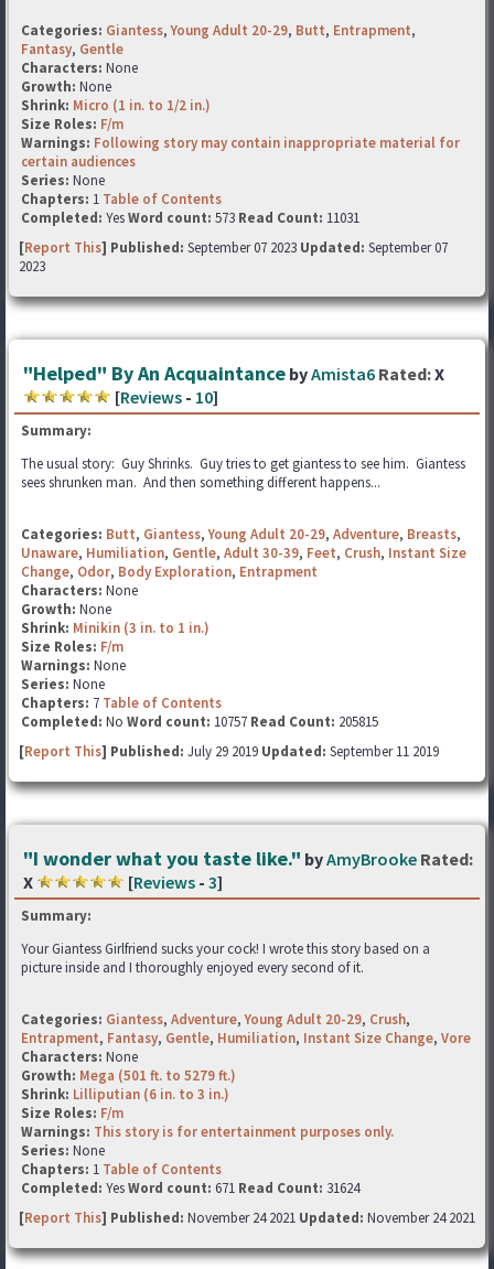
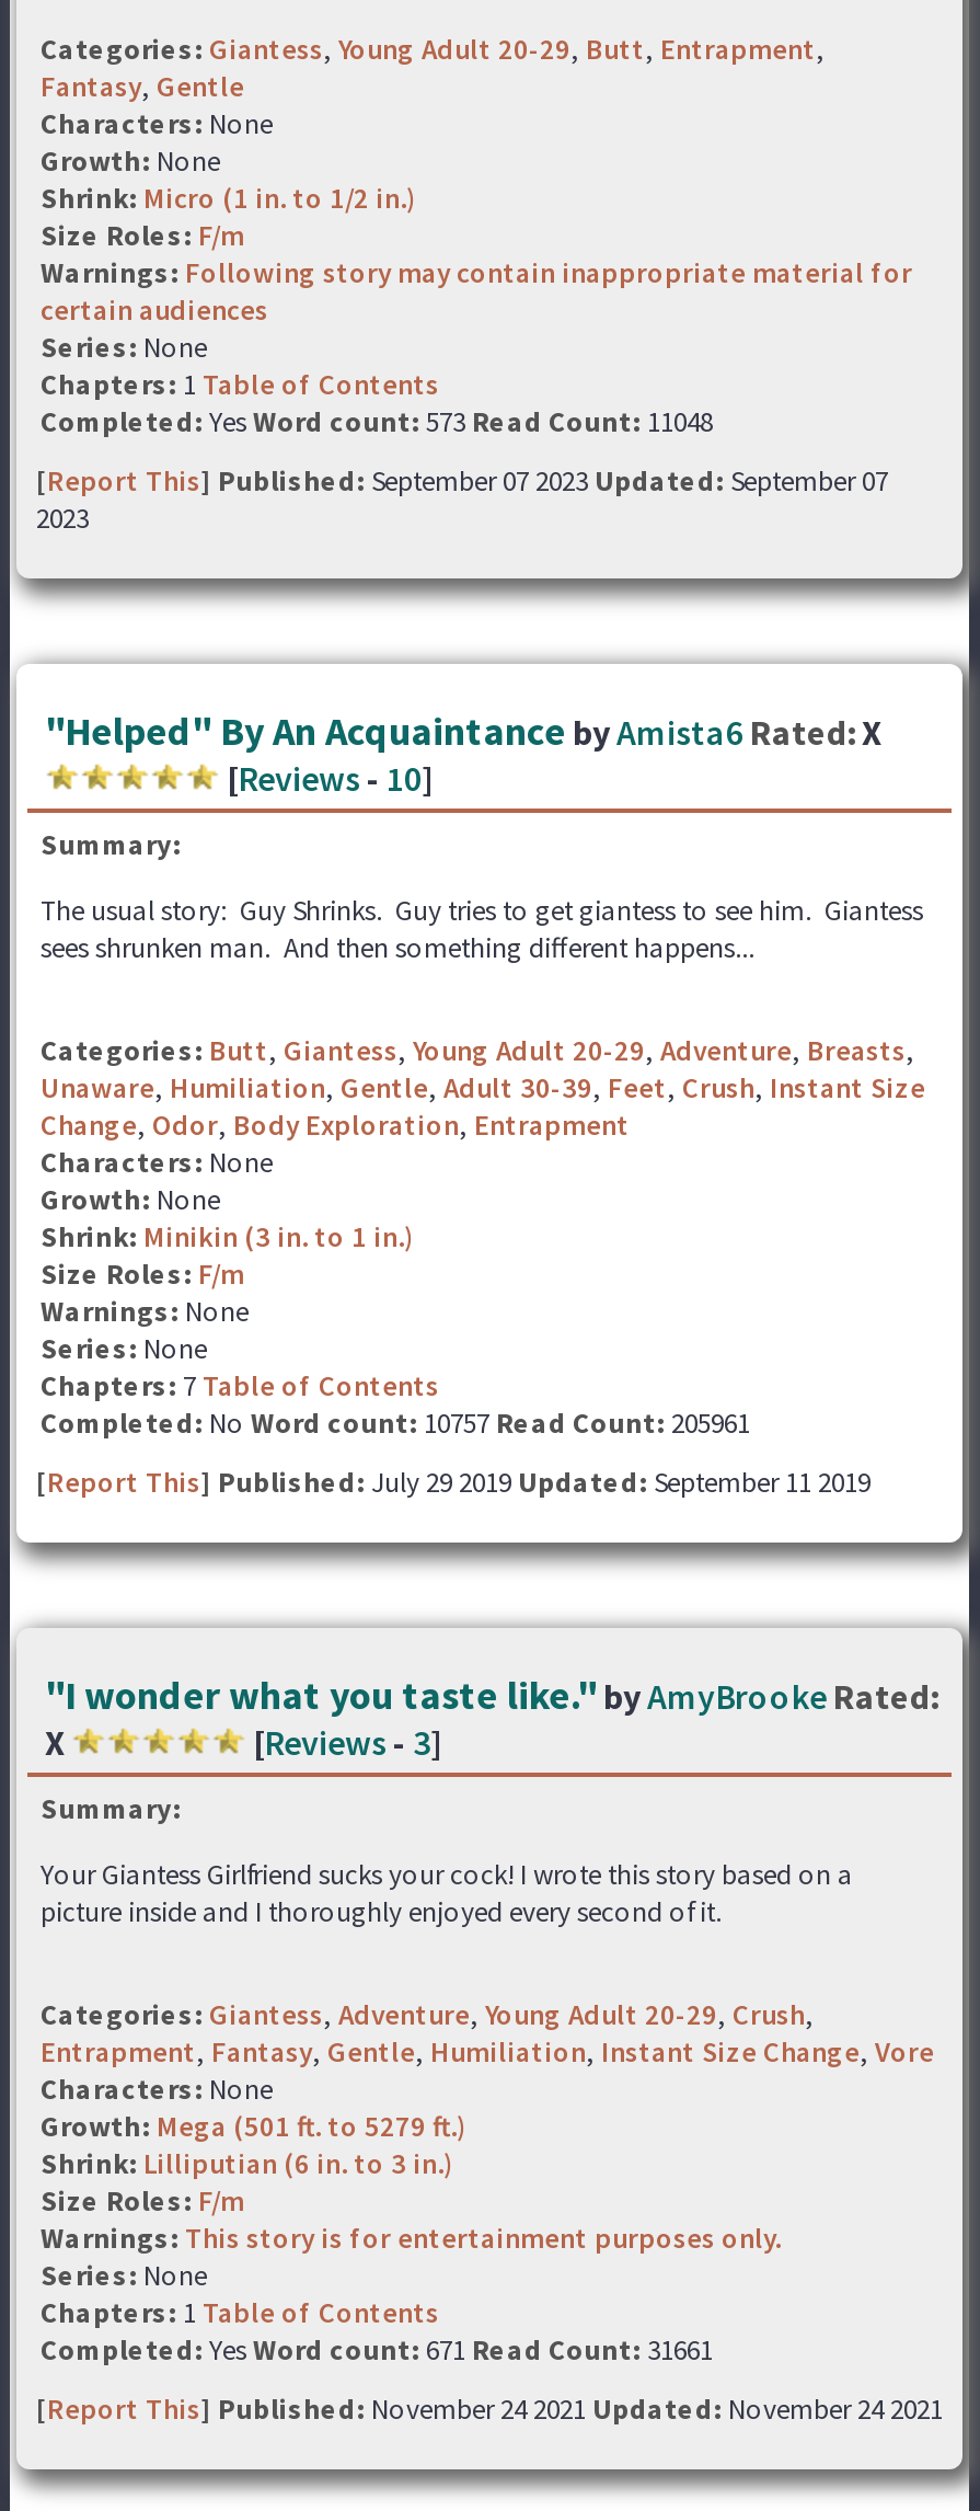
[21,208,359,227] Completed: Yes Word count: 573 Read Count: 11031 -> [41,403,713,440] Completed: Yes Word count: 573 Read Count: 11048
[21,712,378,731] Completed: No Word count: 10757 Read Count: 205815 -> [41,1404,750,1442] Completed: No Word count: 10757 Read Count: 205961
[21,1179,359,1197] Completed: Yes Word count: 671 Read Count: 31624 -> [41,2331,713,2369] Completed: Yes Word count: 671 Read Count: 31661

